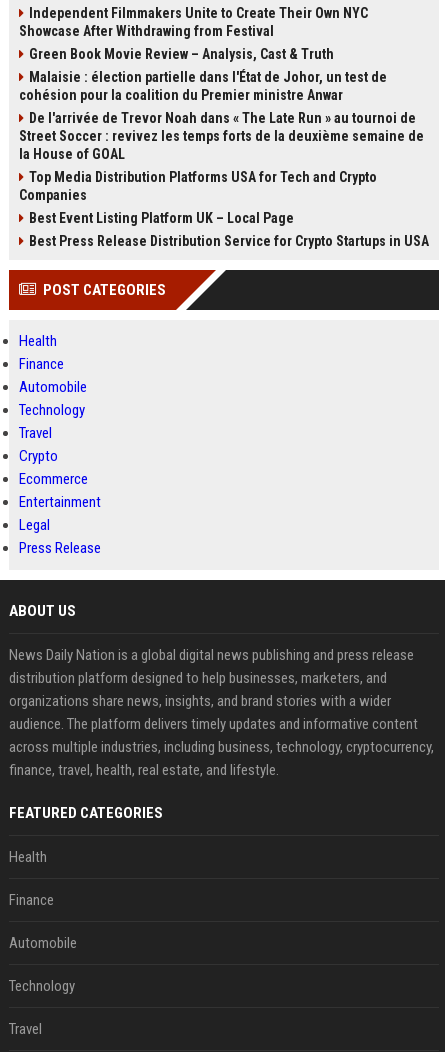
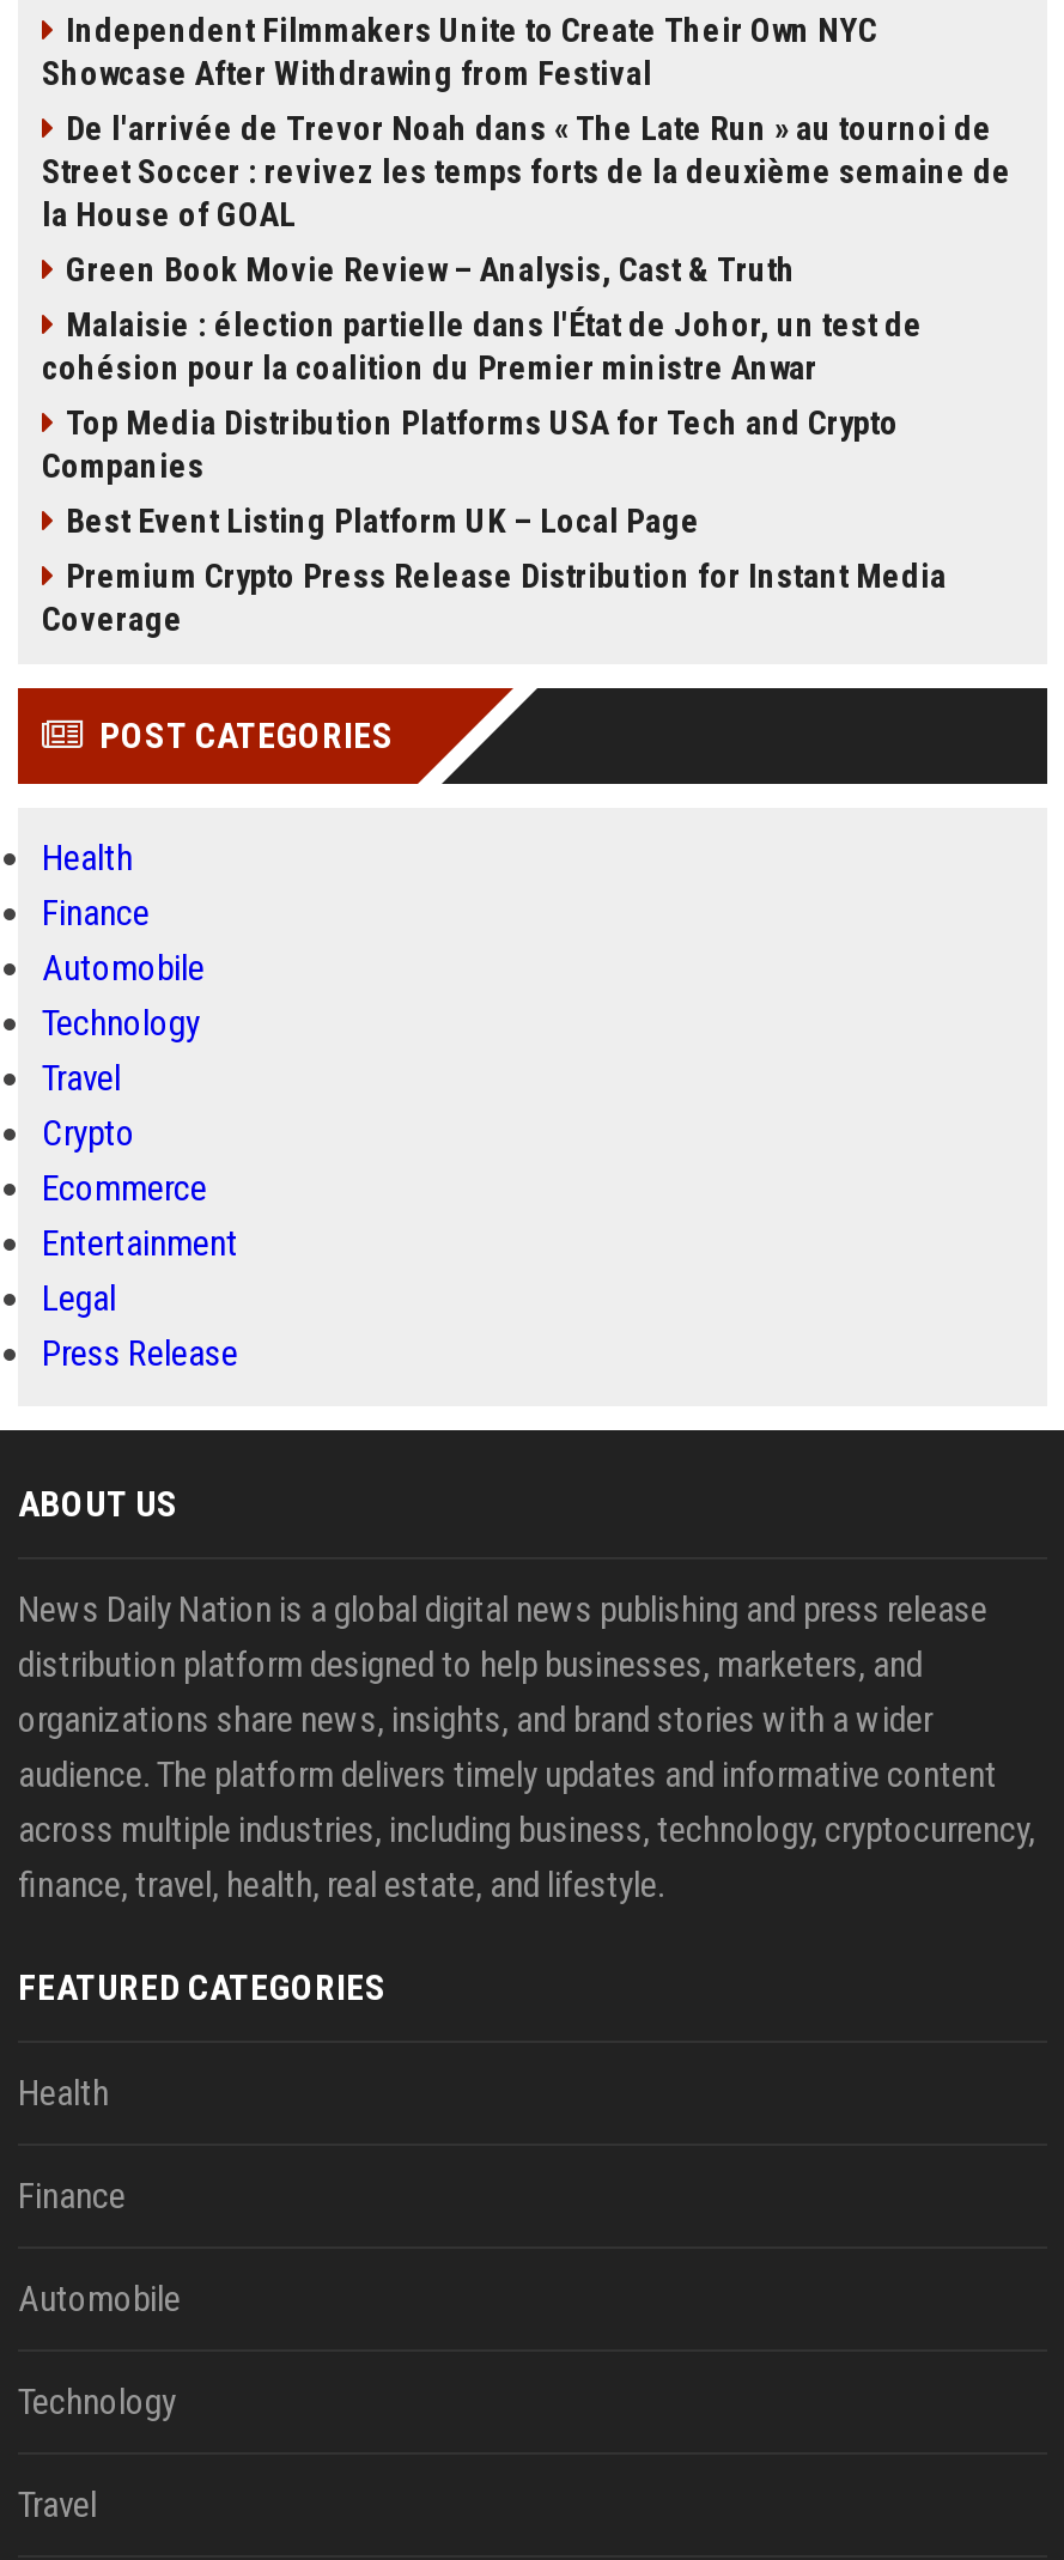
moved [19,46,387,103] -> [42,250,923,387]: Green Book Movie Review – Analysis, Cast & Truth | Malaisie : élection partielle dans l'État de Johor, un test de | cohésion pour la coalition du Premier ministre Anwar
moved [19,110,424,162] -> [42,109,1011,233]: De l'arrivée de Trevor Noah dans « The Late Run » au tournoi de | Street Soccer : revivez les temps forts de la deuxième semaine de | la House of GOAL
[29,233,429,249] Best Press Release Distribution Service for Crypto Startups in USA -> [42,557,947,638] Premium Crypto Press Release Distribution for Instant Media | Coverage

